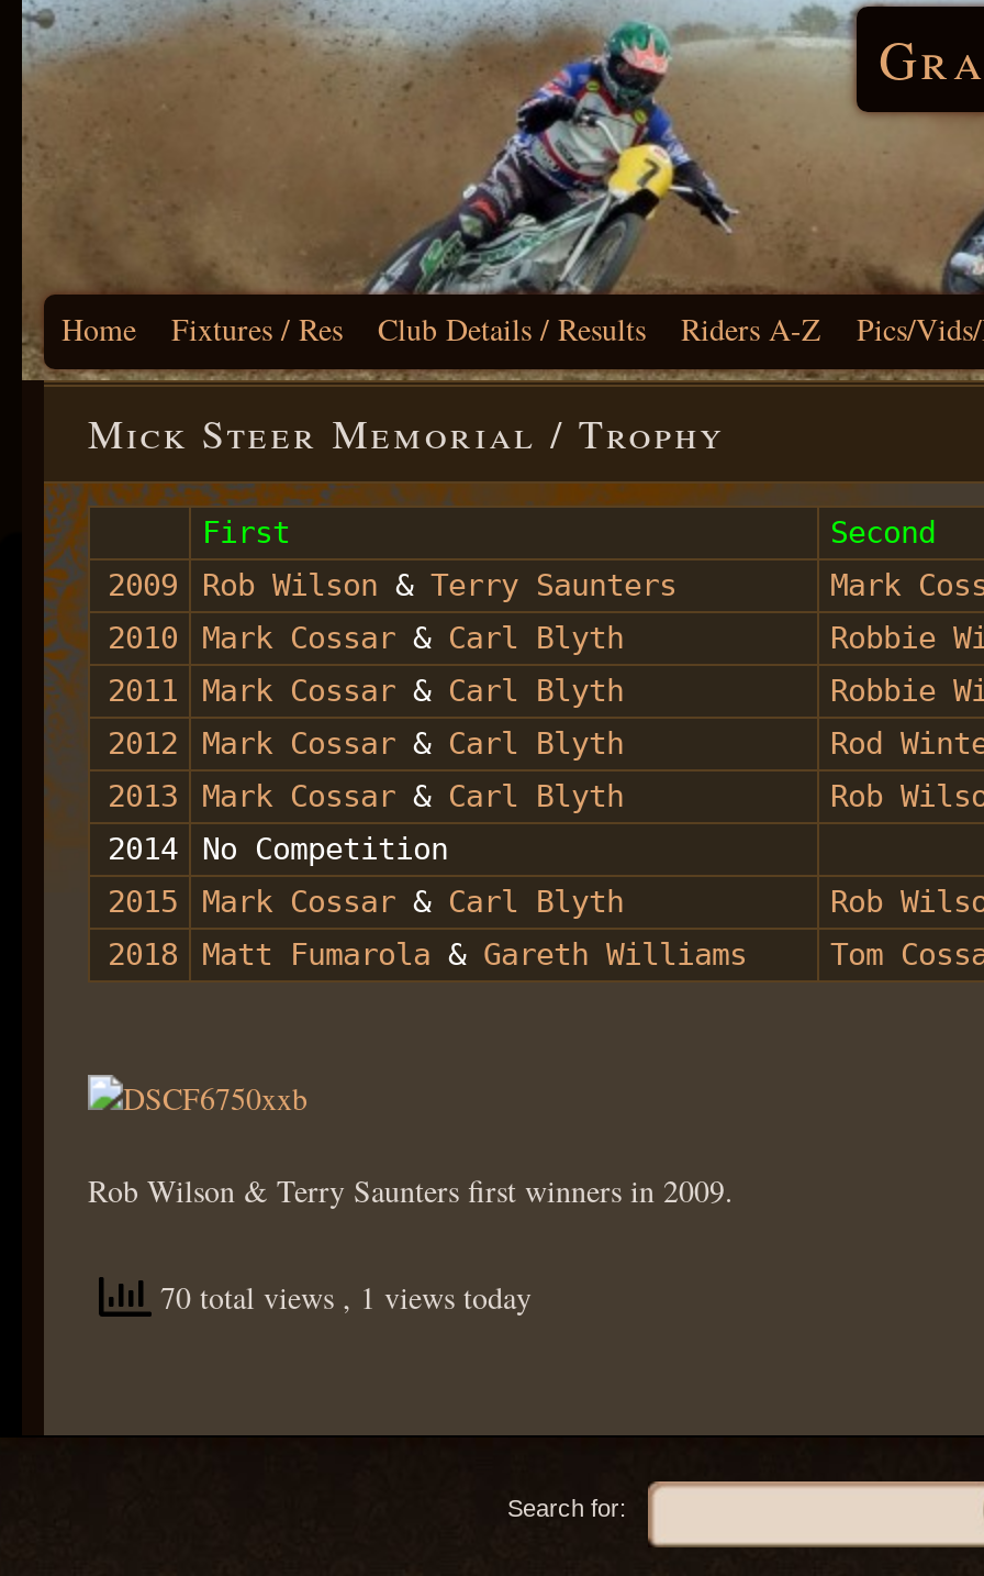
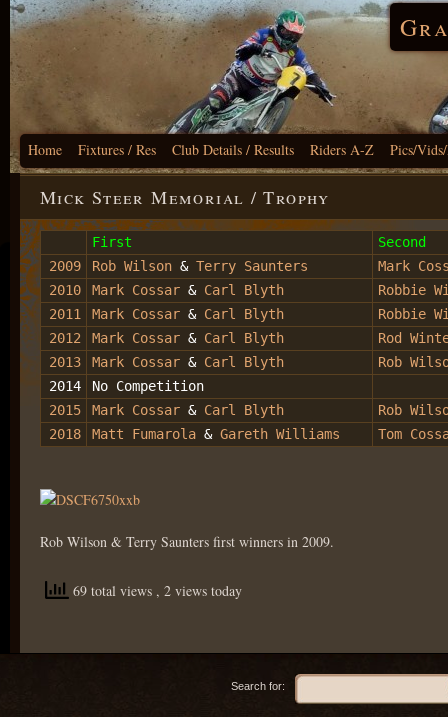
[152,1276,532,1318] 70 total views, 1 views today -> [69,581,242,600] 69 total views, 2 views today

